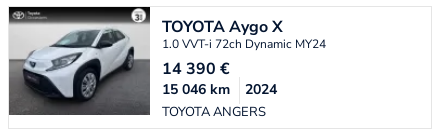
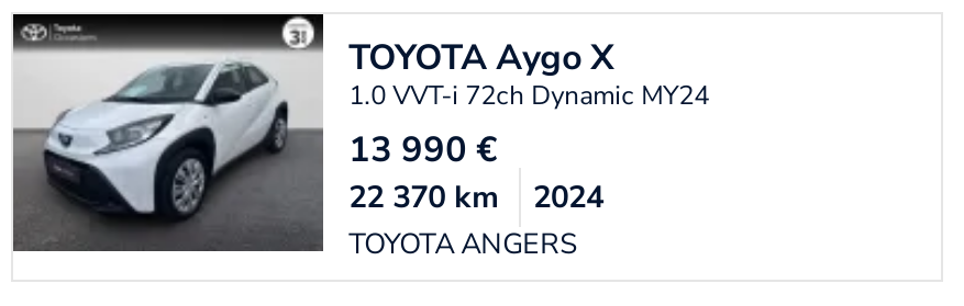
[162,58,230,80] 14 390 € -> [349,126,498,175] 13 990 €
[162,80,277,99] 15 046 km 2024 -> [349,176,603,218] 22 370 km 2024

